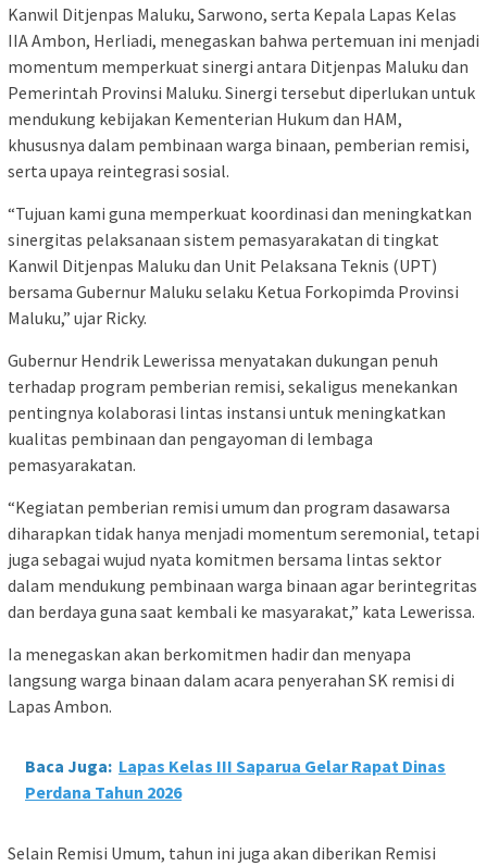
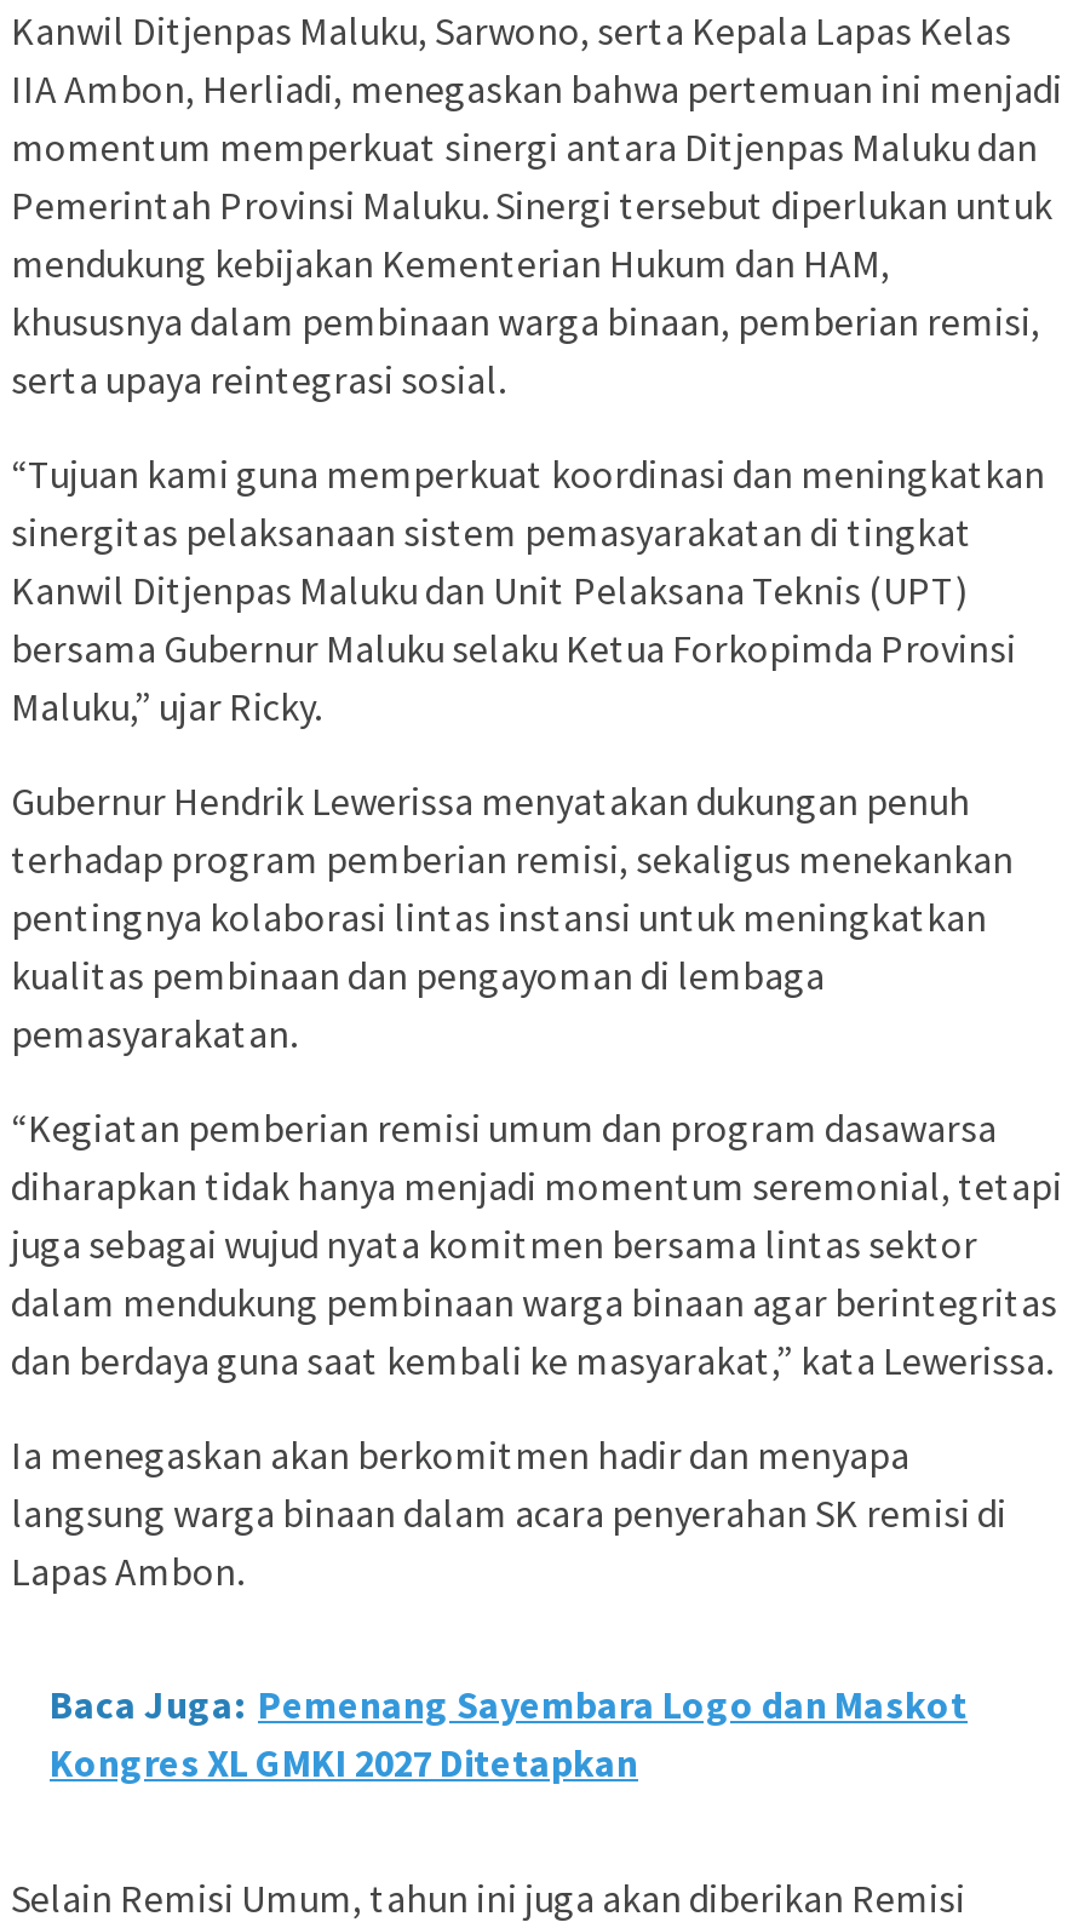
[25,755,446,803] Baca Juga: Lapas Kelas III Saparua Gelar Rapat Dinas | Perdana Tahun 2026 -> [50,1680,968,1787] Baca Juga: Pemenang Sayembara Logo dan Maskot | Kongres XL GMKI 2027 Ditetapkan

